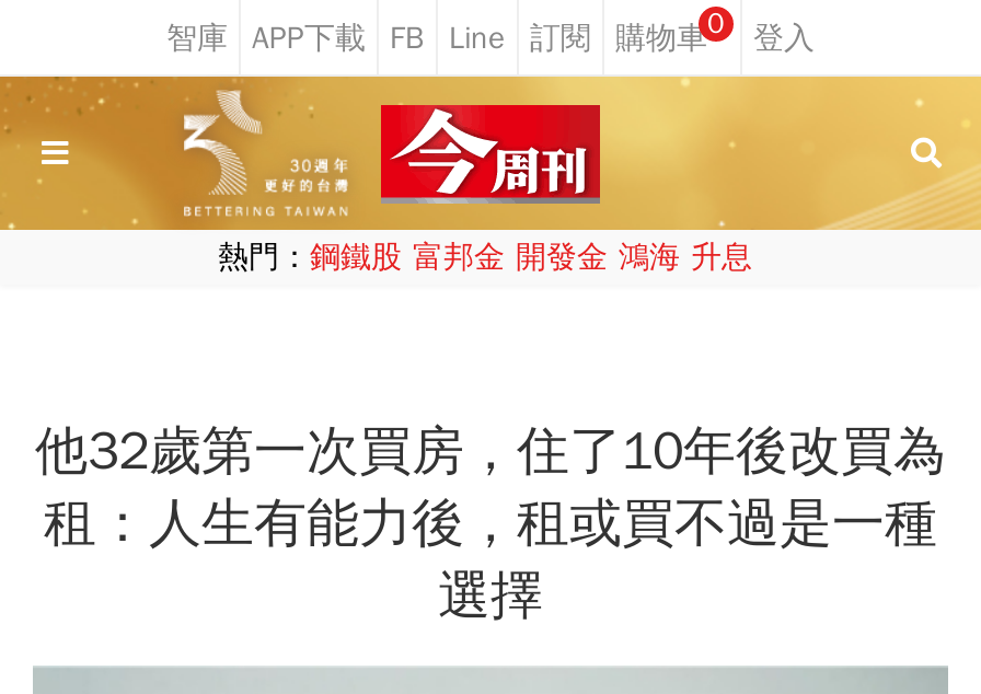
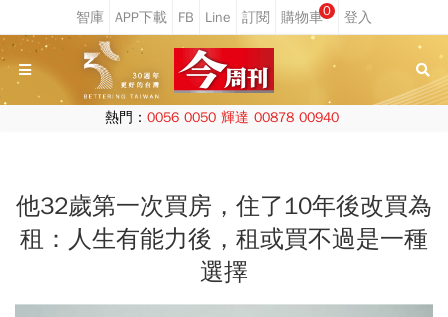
[218,239,752,276] 熱門：鋼鐵股 富邦金 開發金 鴻海 升息 -> [104,109,338,126] 熱門：0056 0050 輝達 00878 00940

